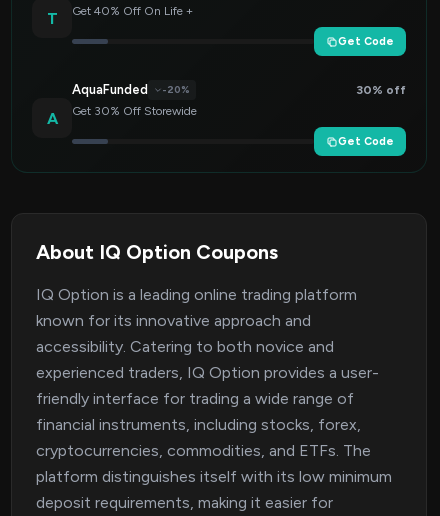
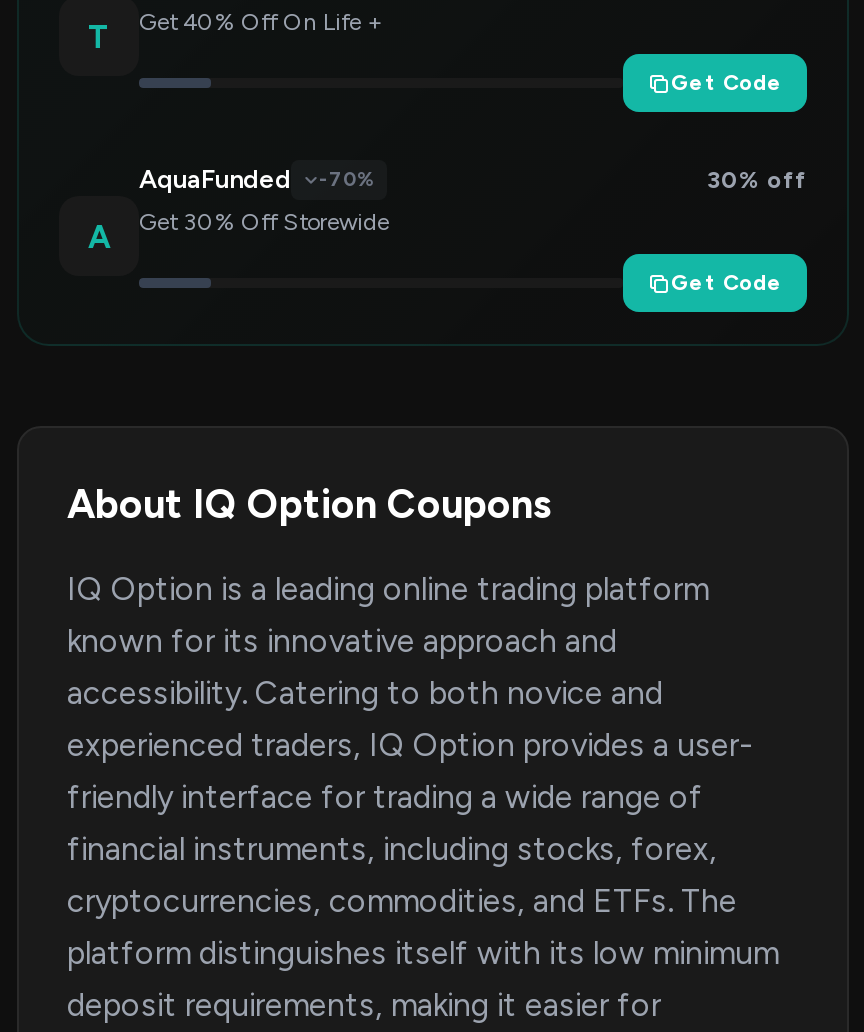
[72,82,190,97] AquaFunded -20% -> [139,164,375,194] AquaFunded -70%

